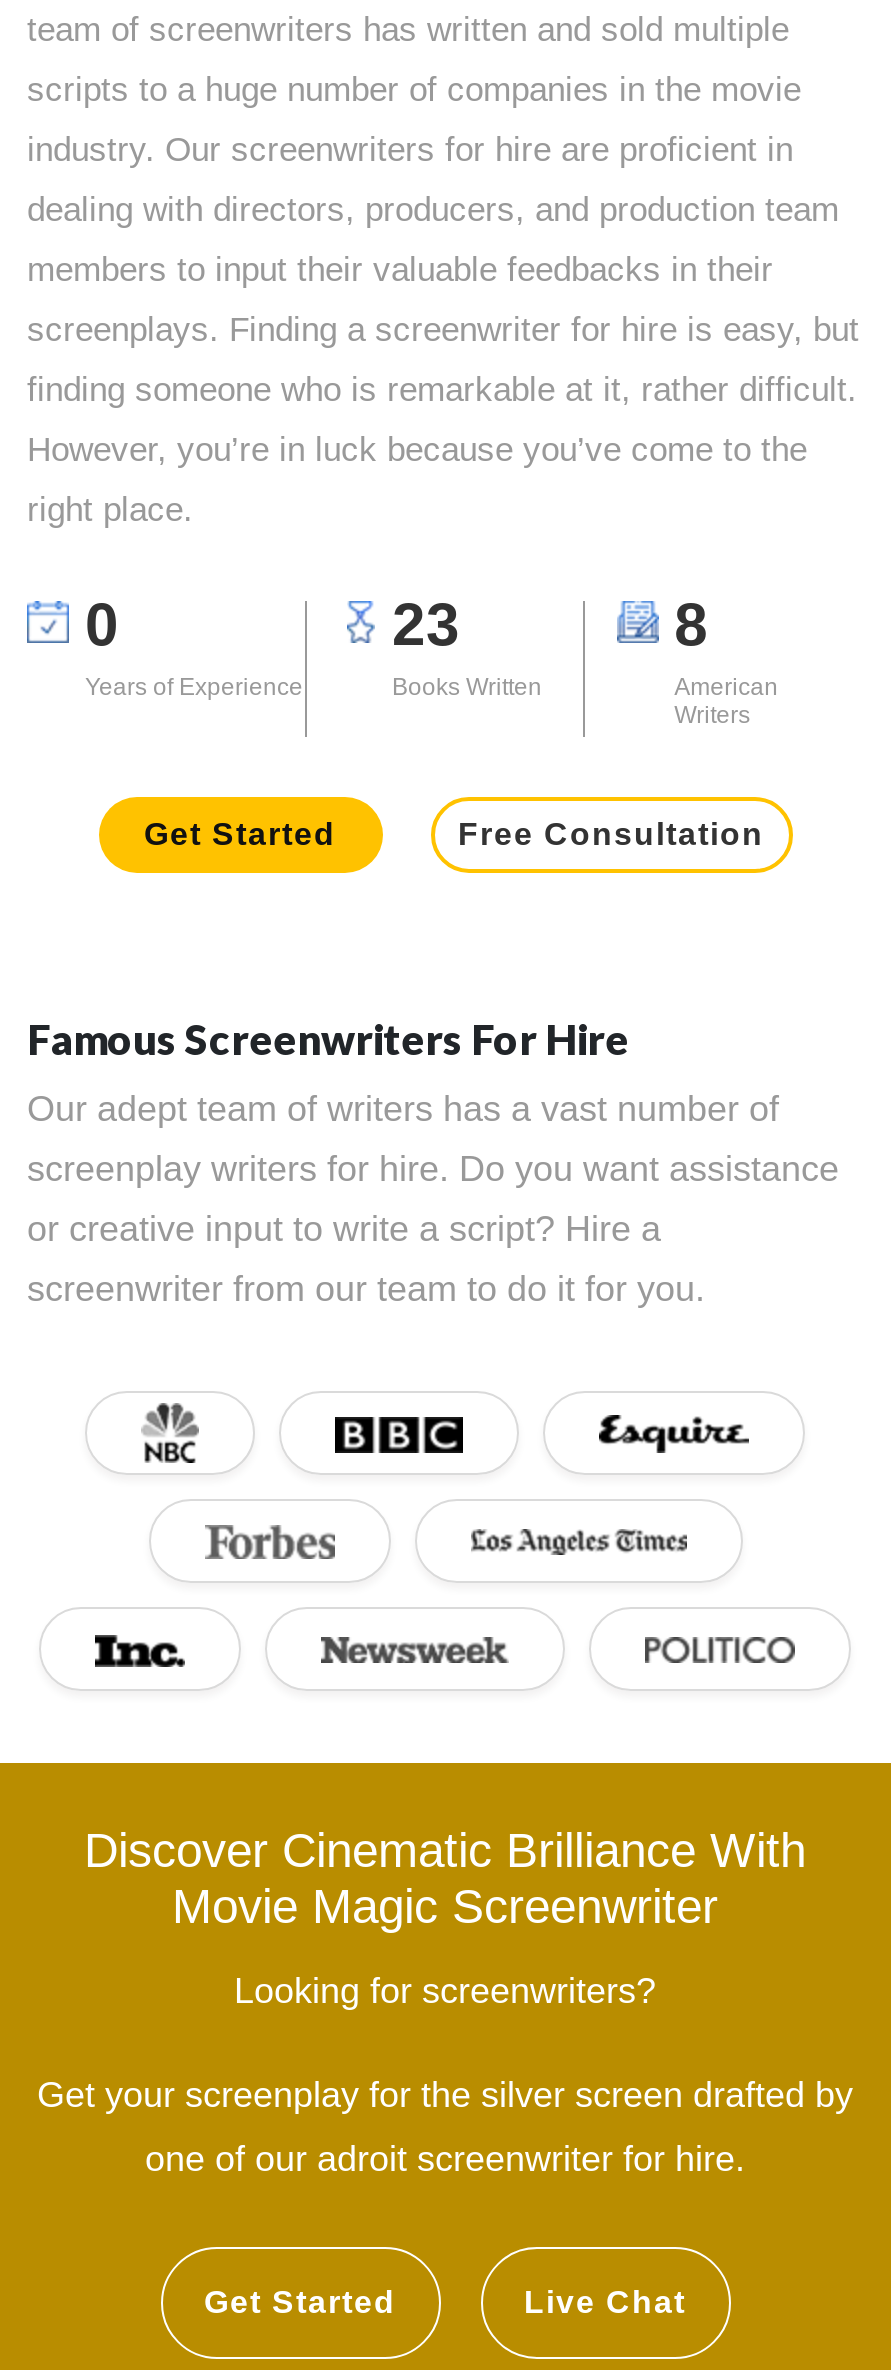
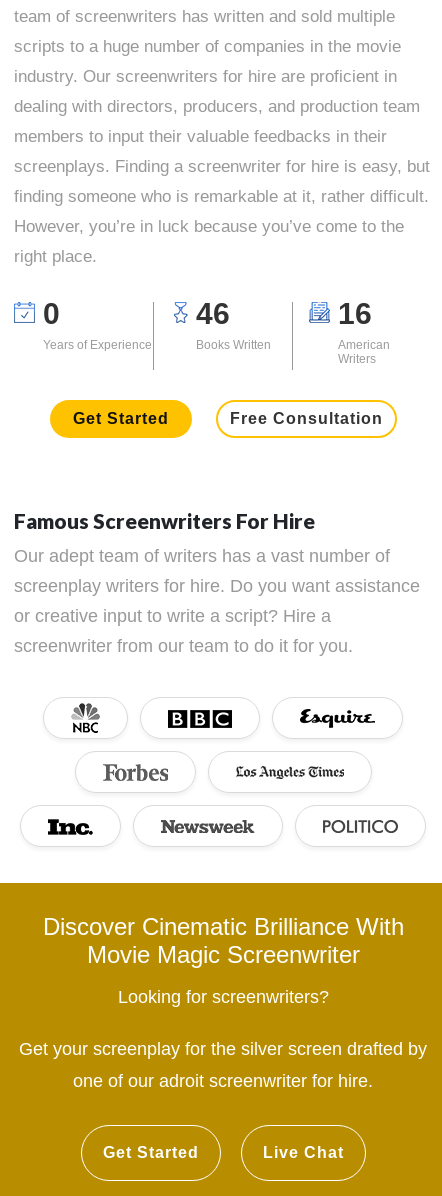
[392,591,460,657] 23 -> [196,297,230,330] 46
[674,591,708,657] 8 -> [338,297,372,330] 16

